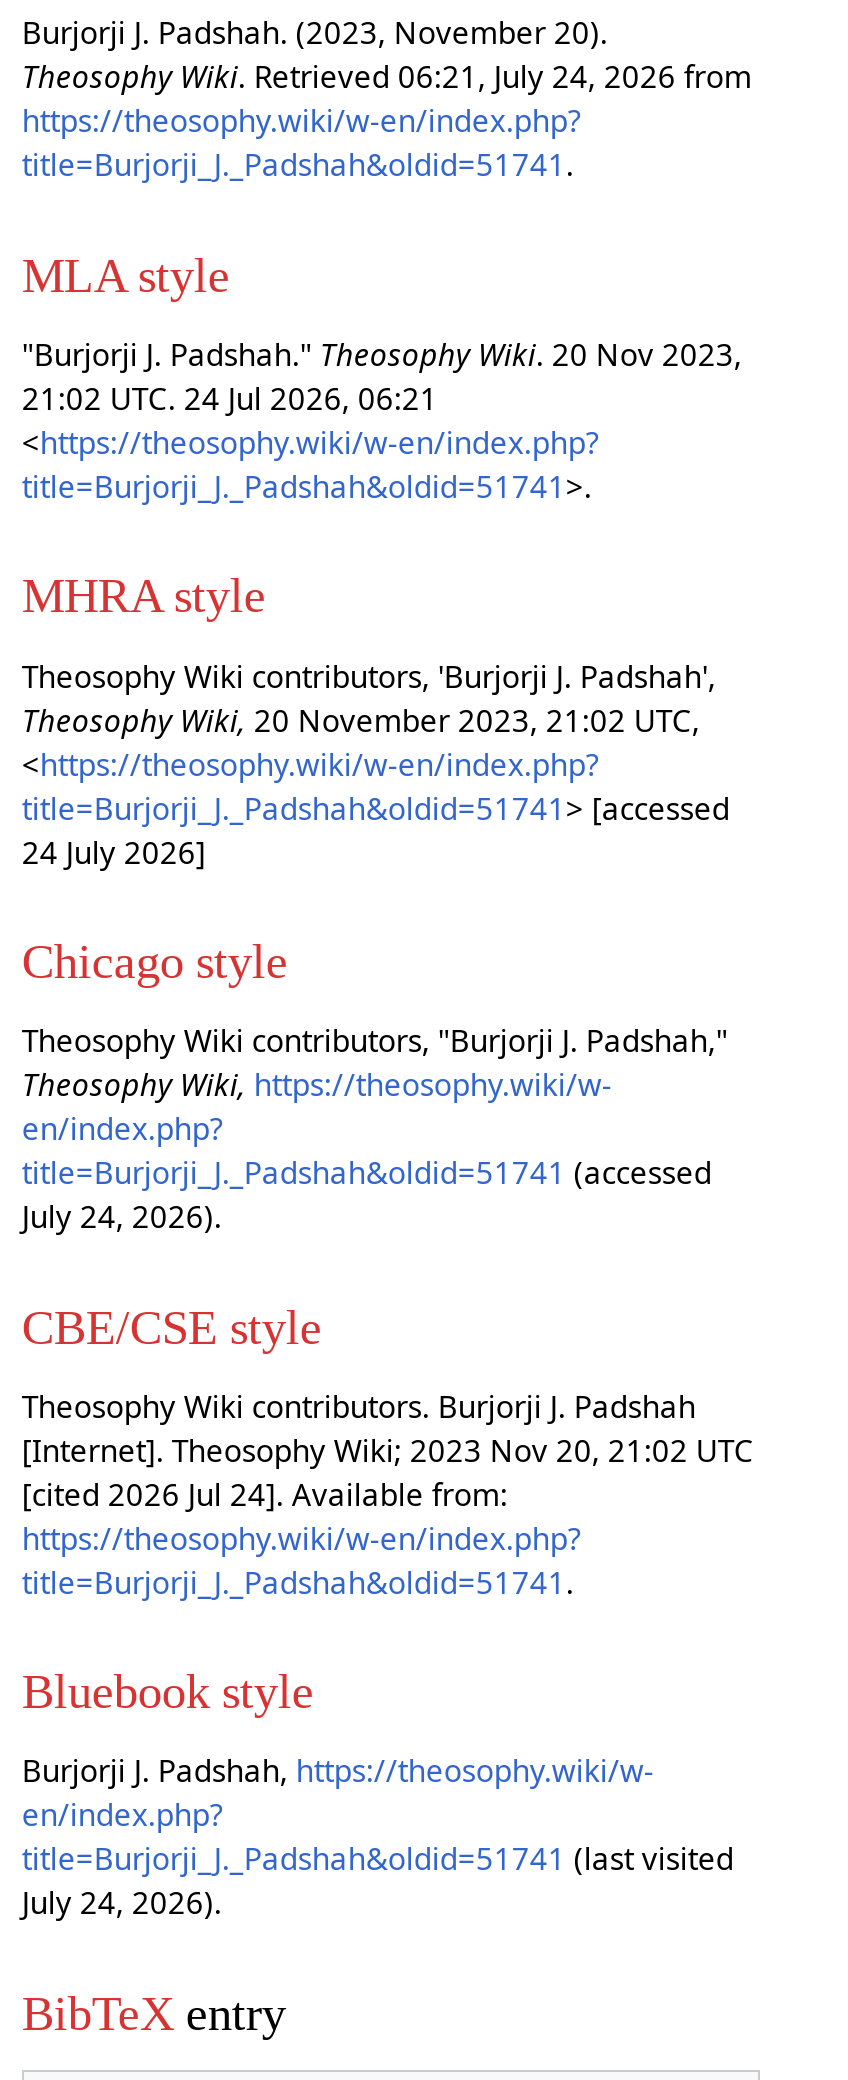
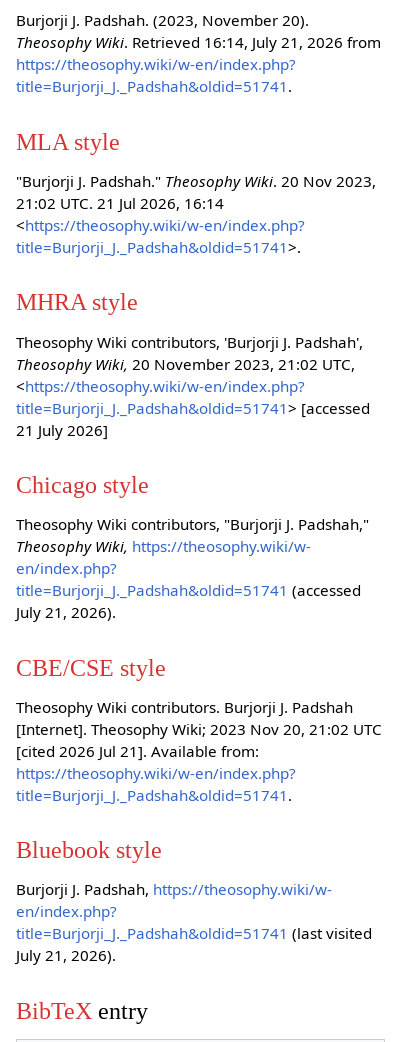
[22,57,752,97] Theosophy Wiki. Retrieved 06:21, July 24, 2026 from -> [16,32,381,52] Theosophy Wiki. Retrieved 16:14, July 21, 2026 from
[22,378,438,418] 21:02 UTC. 24 Jul 2026, 06:21 -> [16,193,224,213] 21:02 UTC. 21 Jul 2026, 16:14
[22,831,206,871] 24 July 2026] -> [16,420,108,440] 21 July 2026]
[22,1196,222,1236] July 24, 2026). -> [16,602,116,622] July 21, 2026).
[22,1474,508,1514] [cited 2026 Jul 24]. Available from: -> [16,741,259,761] [cited 2026 Jul 21]. Available from:
[22,1883,222,1923] July 24, 2026). -> [16,945,116,965] July 21, 2026).

